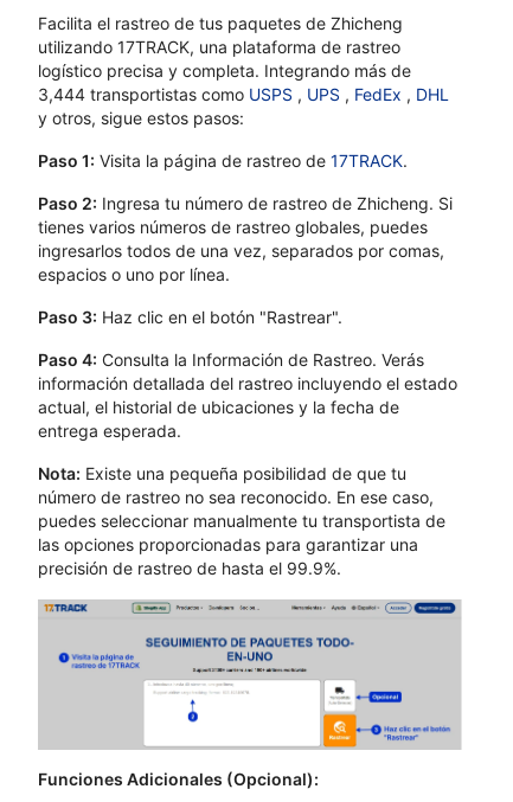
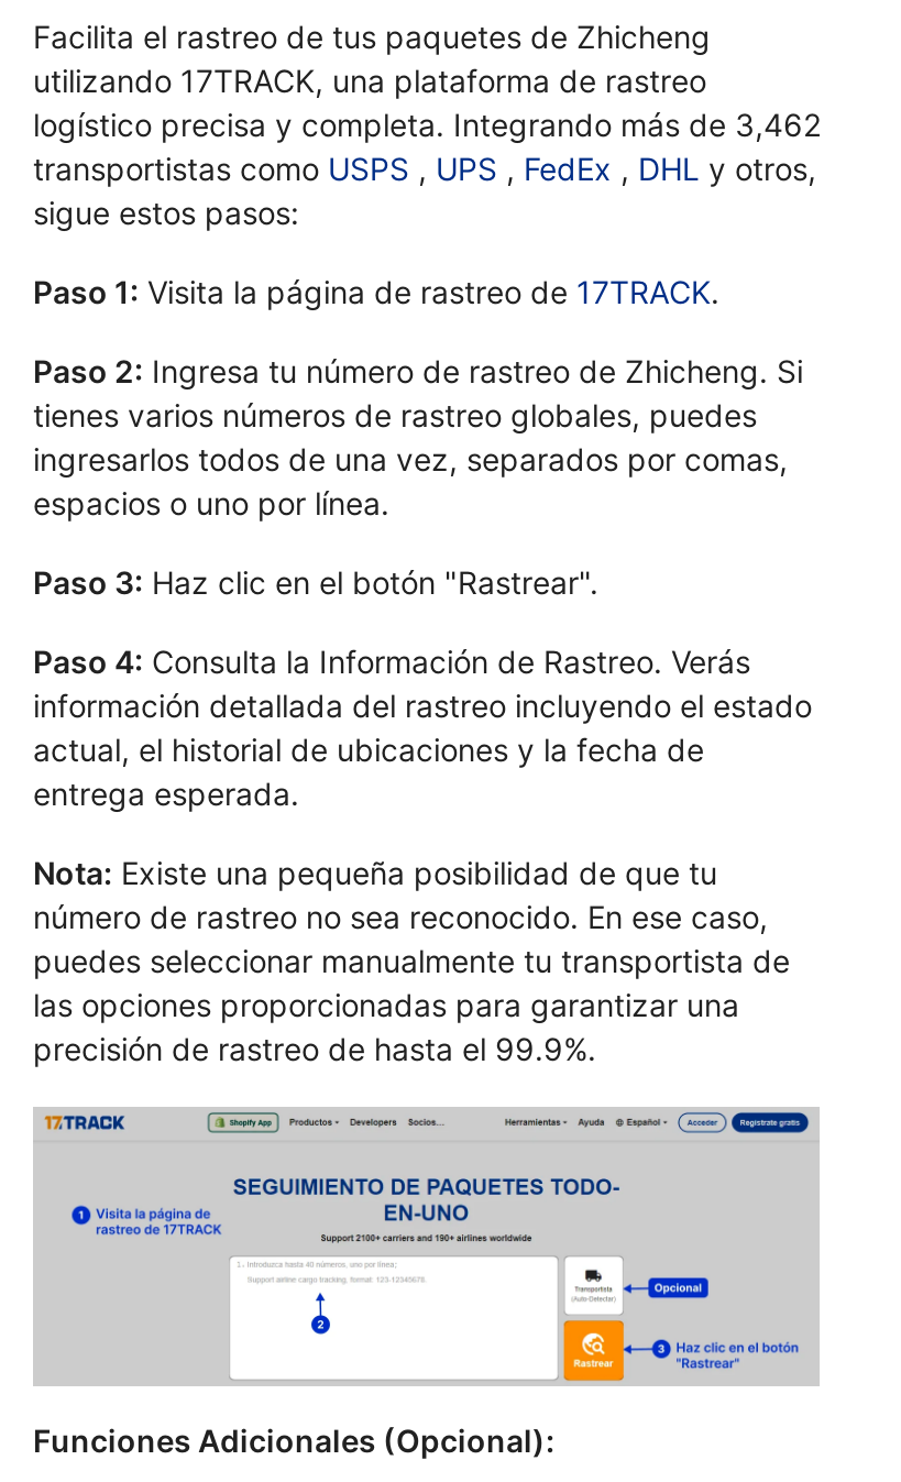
[38,60,449,128] logístico precisa y completa. Integrando más de | 3,444 transportistas como USPS, UPS, FedEx, DHL | y otros, sigue estos pasos: -> [33,106,821,231] logístico precisa y completa. Integrando más de 3,462 | transportistas como USPS, UPS, FedEx, DHL y otros, | sigue estos pasos:

